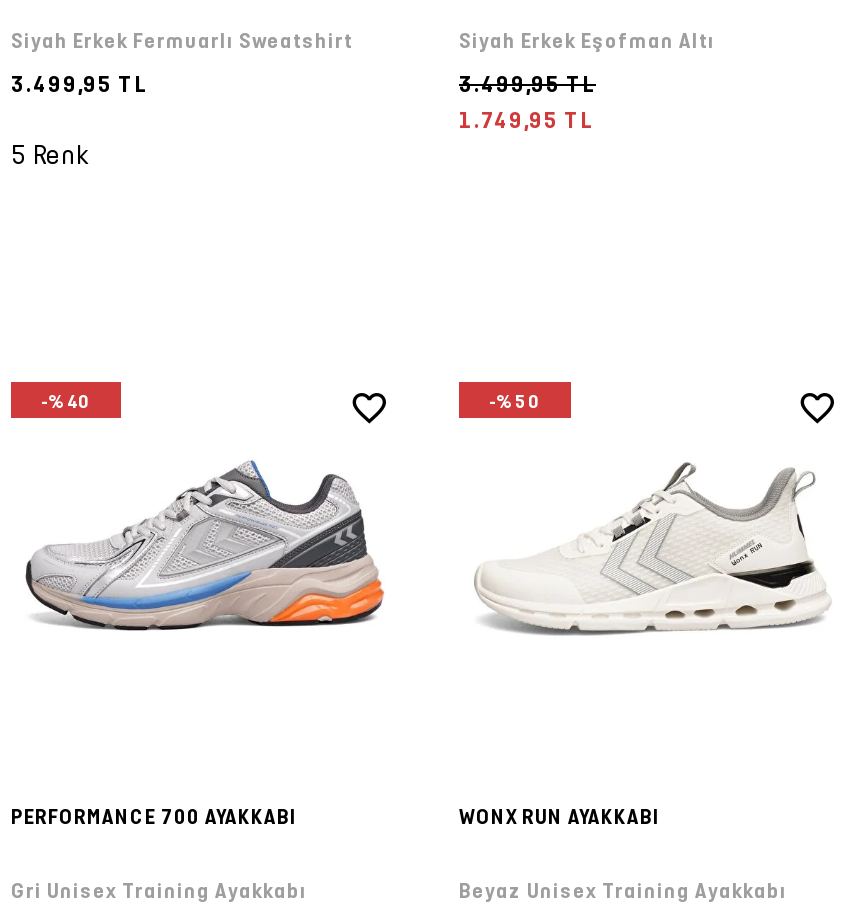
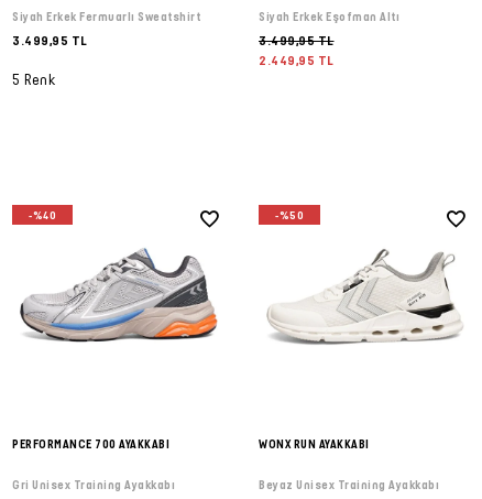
[459,106,594,132] 1.749,95 TL -> [259,53,334,67] 2.449,95 TL

